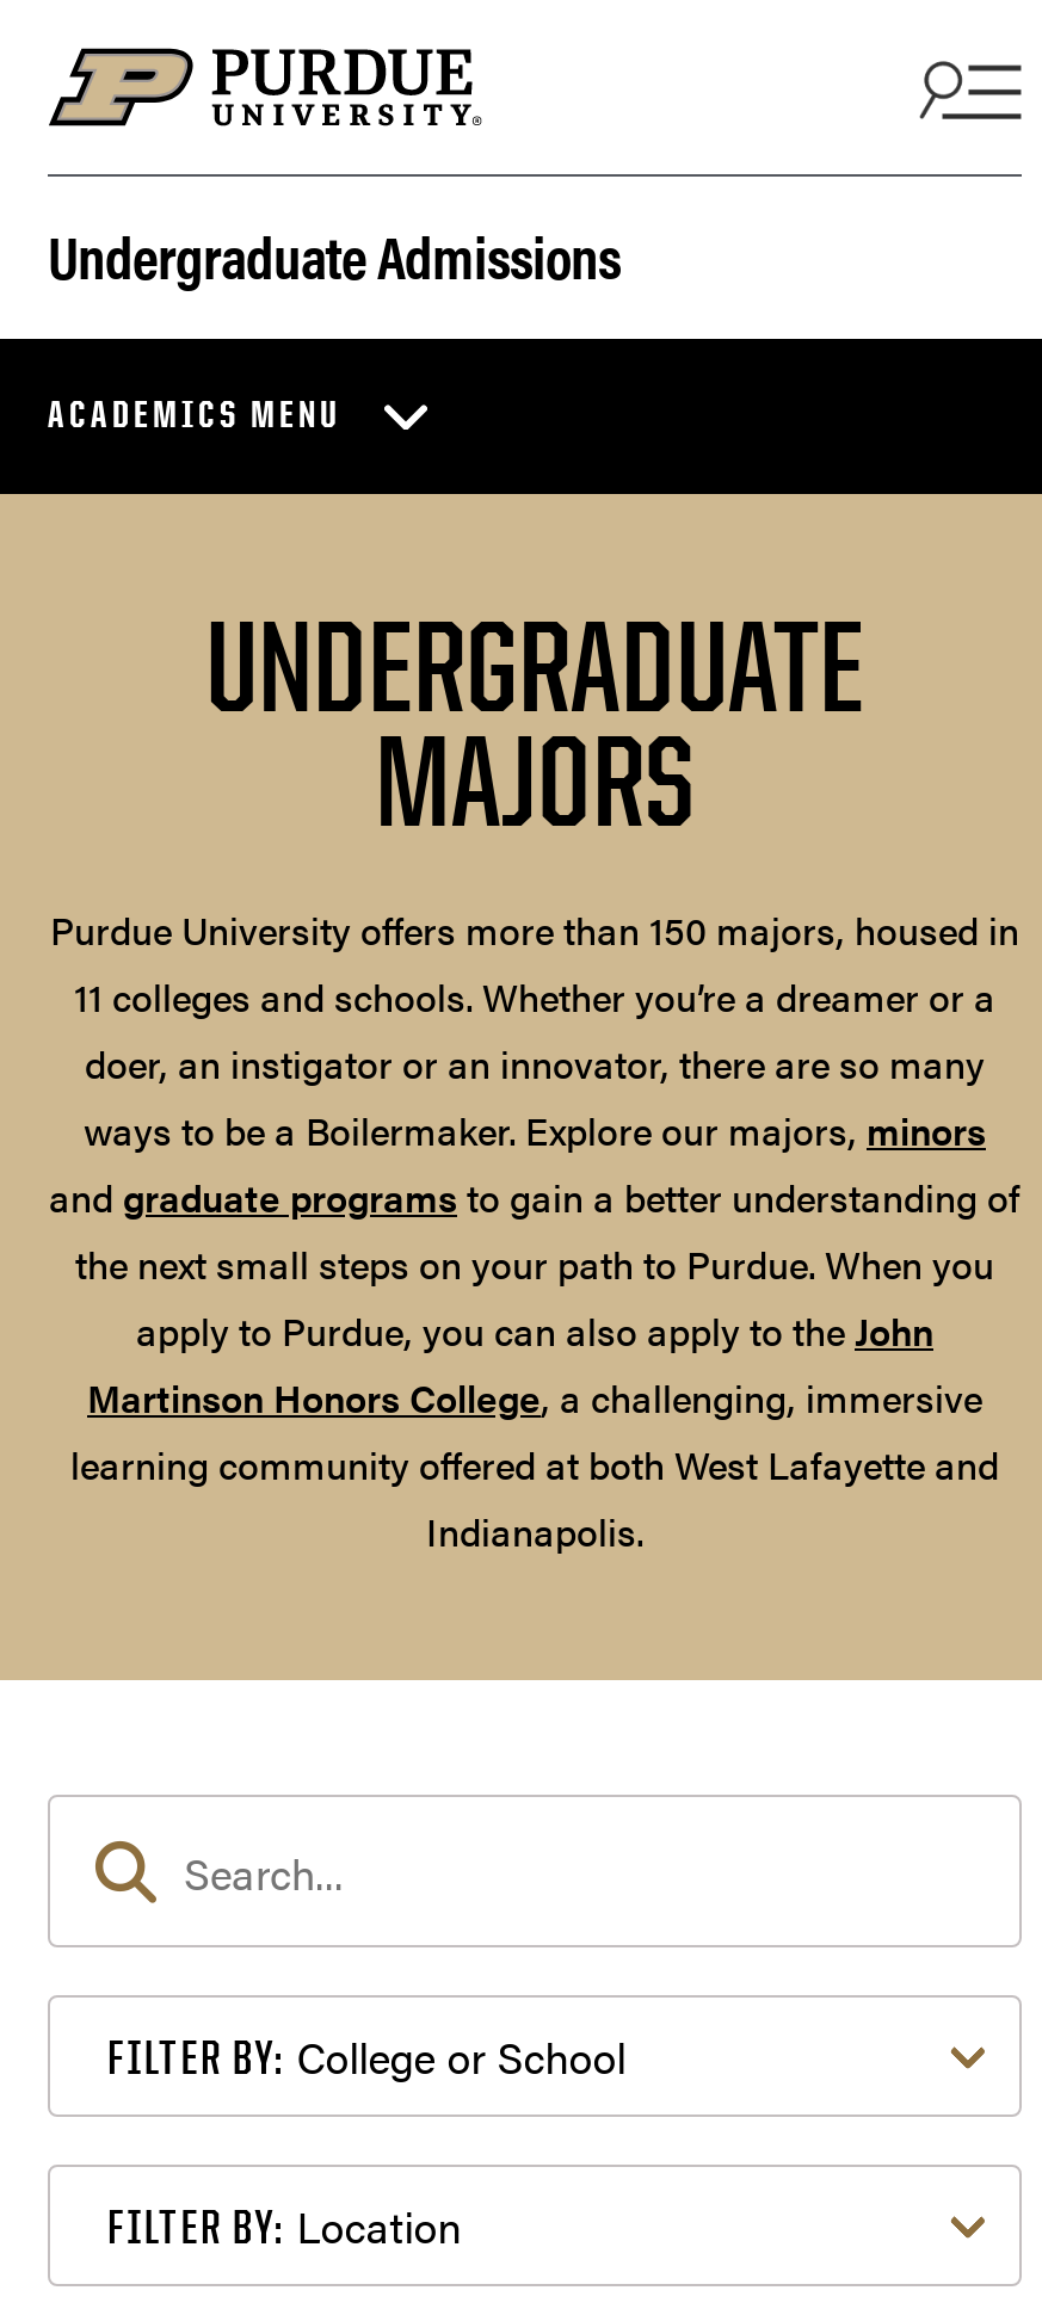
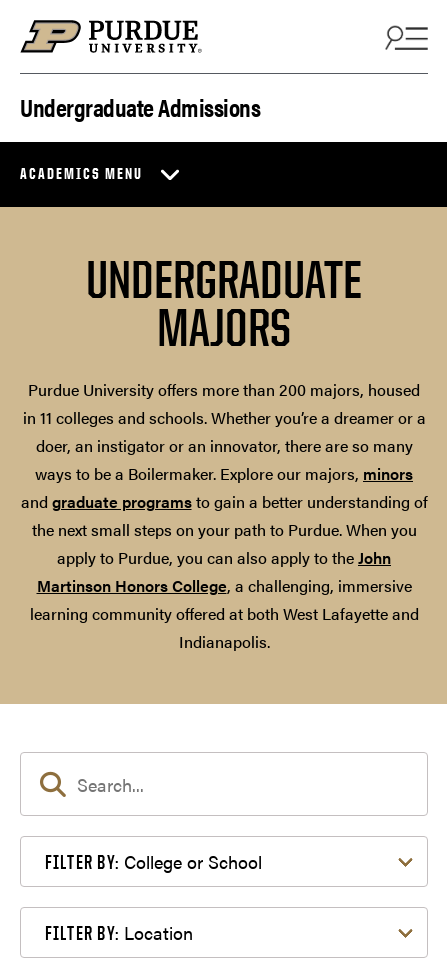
[50,903,1019,1024] Purdue University offers more than 150 majors, housed in | 11 colleges and schools. Whether you’re a dreamer or a -> [22,378,425,429] Purdue University offers more than 200 majors, housed | in 11 colleges and schools. Whether you’re a dreamer or a

